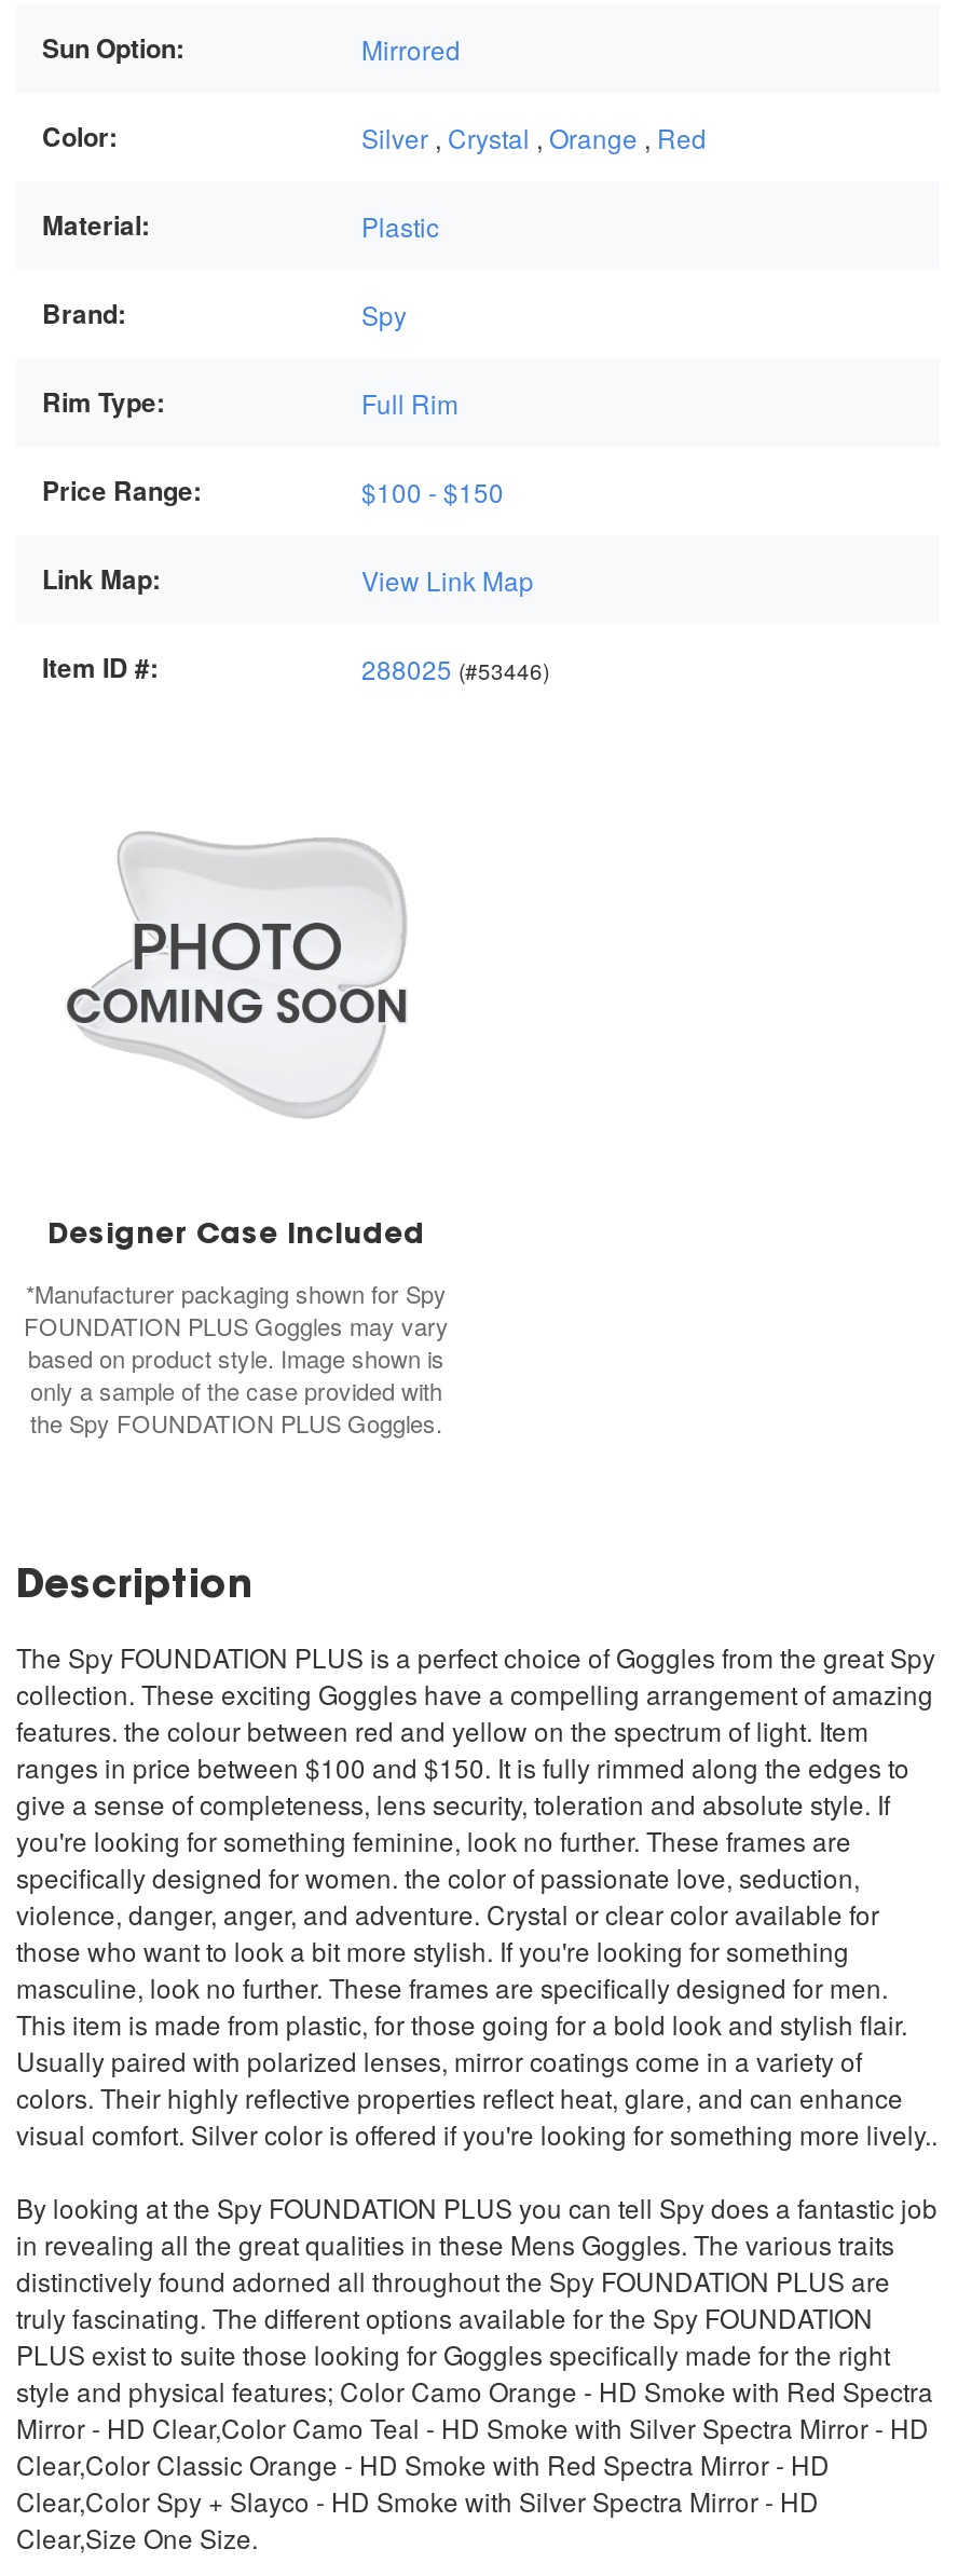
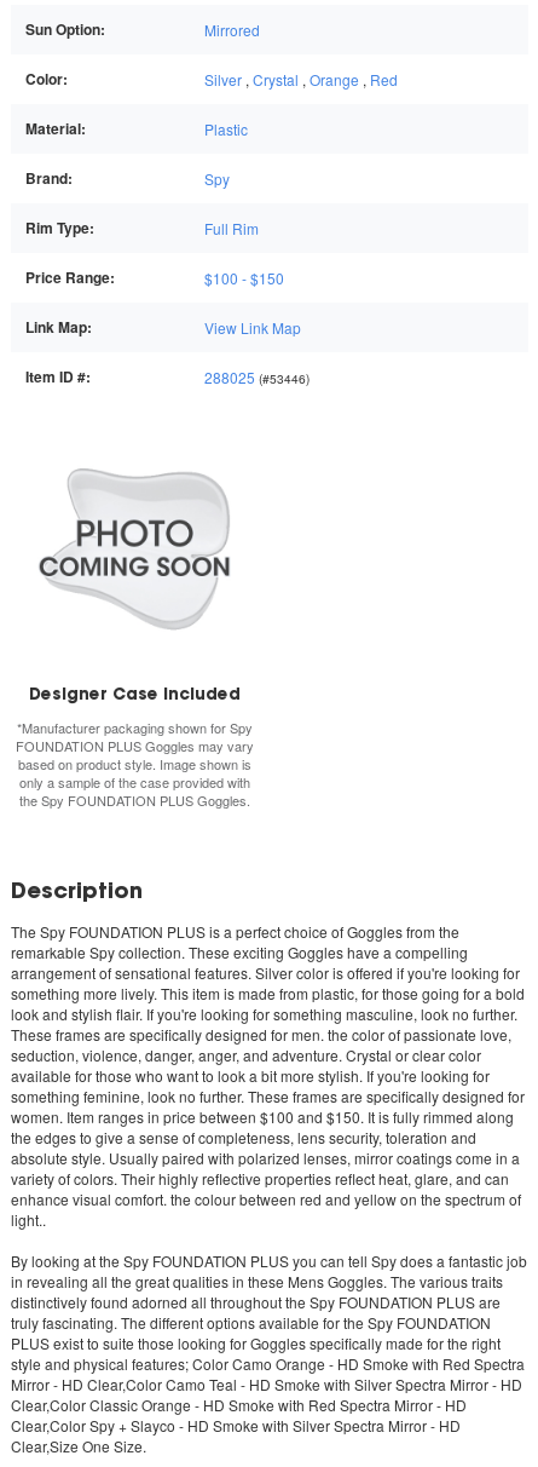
[16,1638,938,2152] The Spy FOUNDATION PLUS is a perfect choice of Goggles from the great Spy | collection. These exciting Goggles have a compelling arrangement of amazing | features. the colour between red and yellow on the spectrum of light. Item | ranges in price between $100 and $150. It is fully rimmed along the edges to | give a sense of completeness, lens security, toleration and absolute style. If | you're looking for something feminine, look no further. These frames are | specifically designed for women. the color of passionate love, seduction, | violence, danger, anger, and adventure. Crystal or clear color available for | those who want to look a bit more stylish. If you're looking for something | masculine, look no further. These frames are specifically designed for men. | This item is made from plastic, for those going for a bold look and stylish flair. | Usually paired with polarized lenses, mirror coatings come in a variety of | colors. Their highly reflective properties reflect heat, glare, and can enhance | visual comfort. Silver color is offered if you're looking for something more lively.. -> [11,921,525,1230] The Spy FOUNDATION PLUS is a perfect choice of Goggles from the | remarkable Spy collection. These exciting Goggles have a compelling | arrangement of sensational features. Silver color is offered if you're looking for | something more lively. This item is made from plastic, for those going for a bold | look and stylish flair. If you're looking for something masculine, look no further. | These frames are specifically designed for men. the color of passionate love, | seduction, violence, danger, anger, and adventure. Crystal or clear color | available for those who want to look a bit more stylish. If you're looking for | something feminine, look no further. These frames are specifically designed for | women. Item ranges in price between $100 and $150. It is fully rimmed along | the edges to give a sense of completeness, lens security, toleration and | absolute style. Usually paired with polarized lenses, mirror coatings come in a | variety of colors. Their highly reflective properties reflect heat, glare, and can | enhance visual comfort. the colour between red and yellow on the spectrum of | light..

